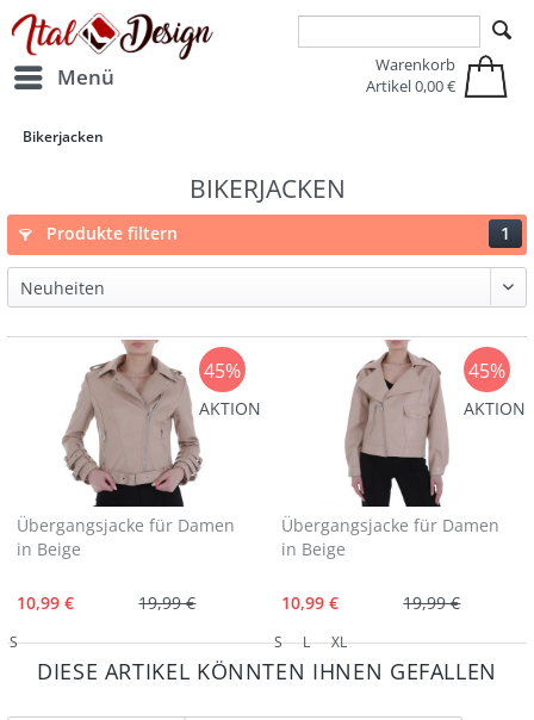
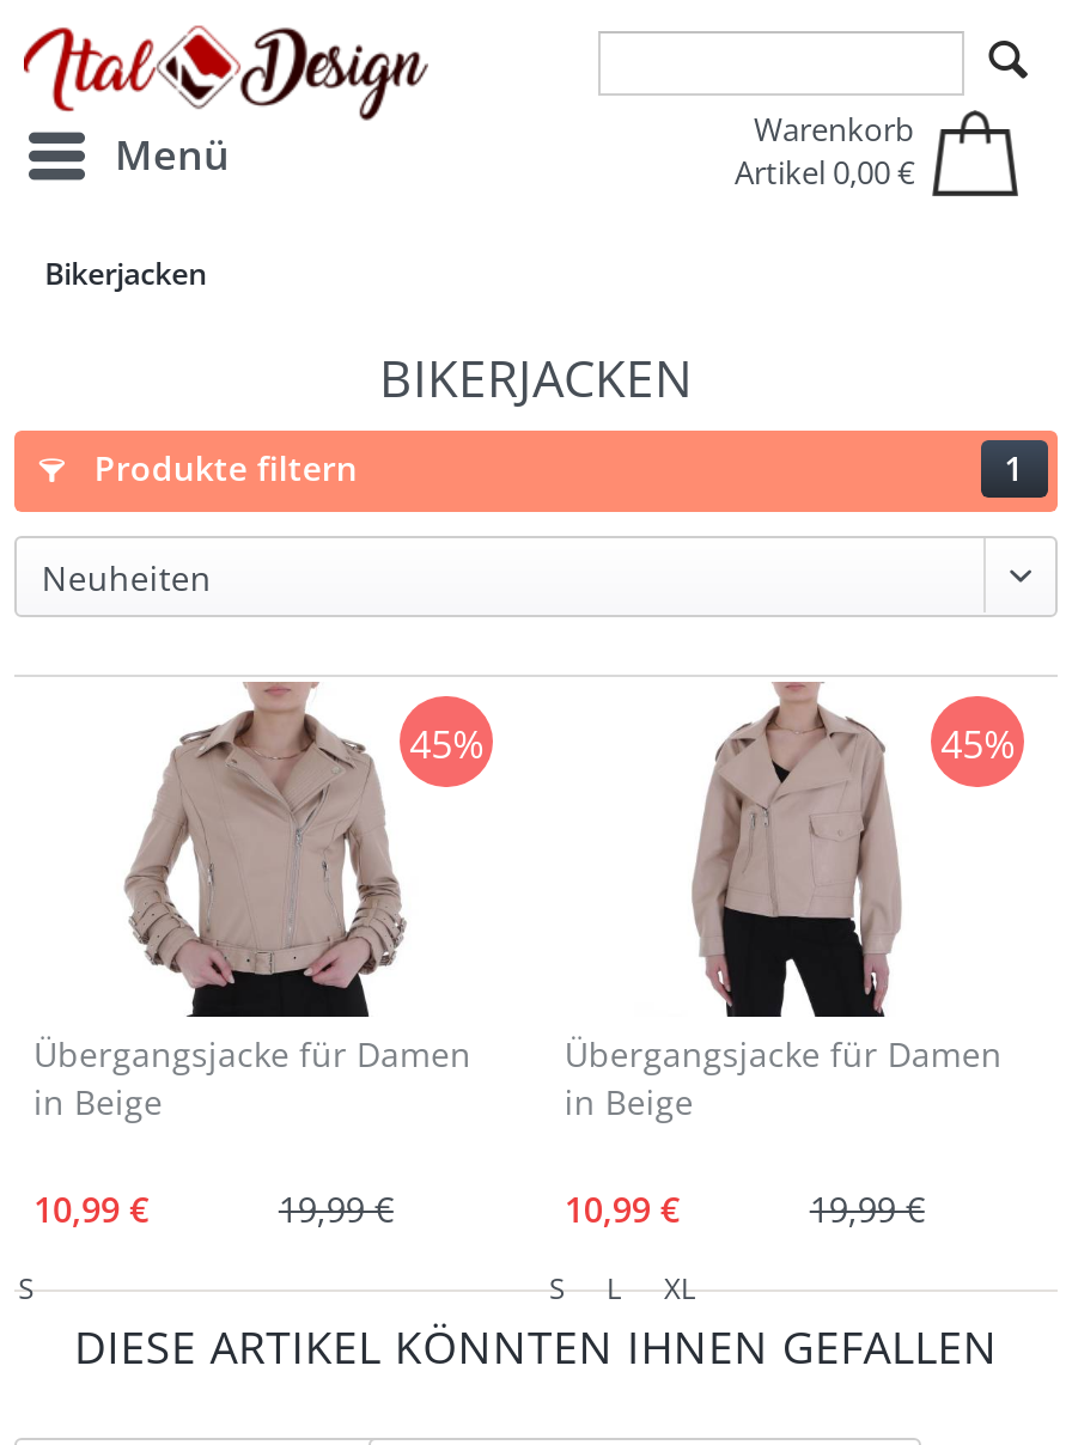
[200,397,262,420] AKTION -> none
[464,397,526,420] AKTION -> none

